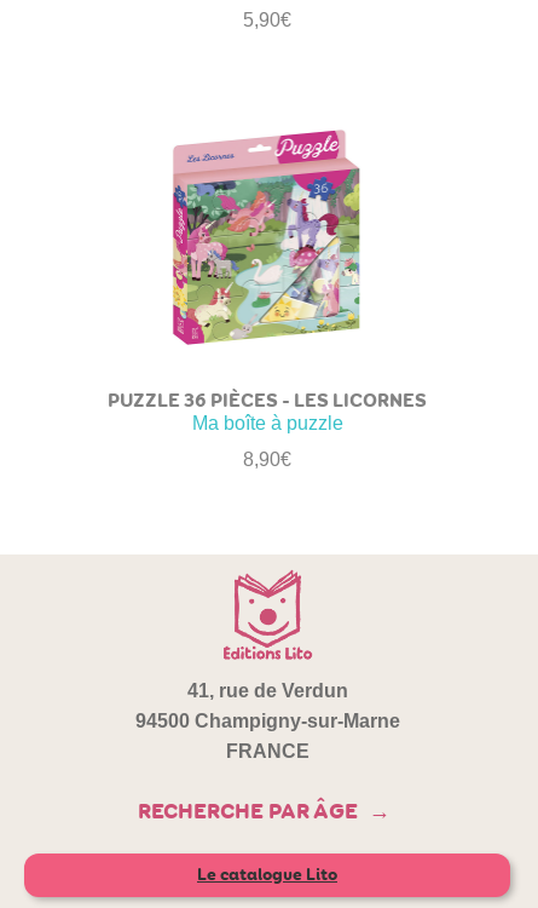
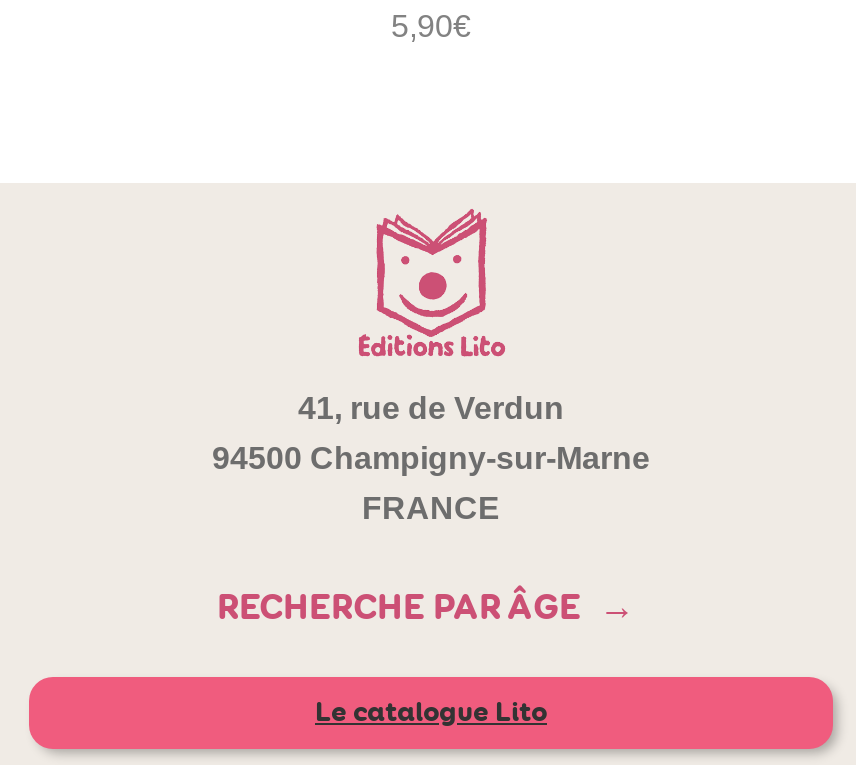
[108,130,427,470] [image] | PUZZLE 36 PIÈCES – LES LICORNES | Ma boîte à puzzle | 8,90€ -> none

